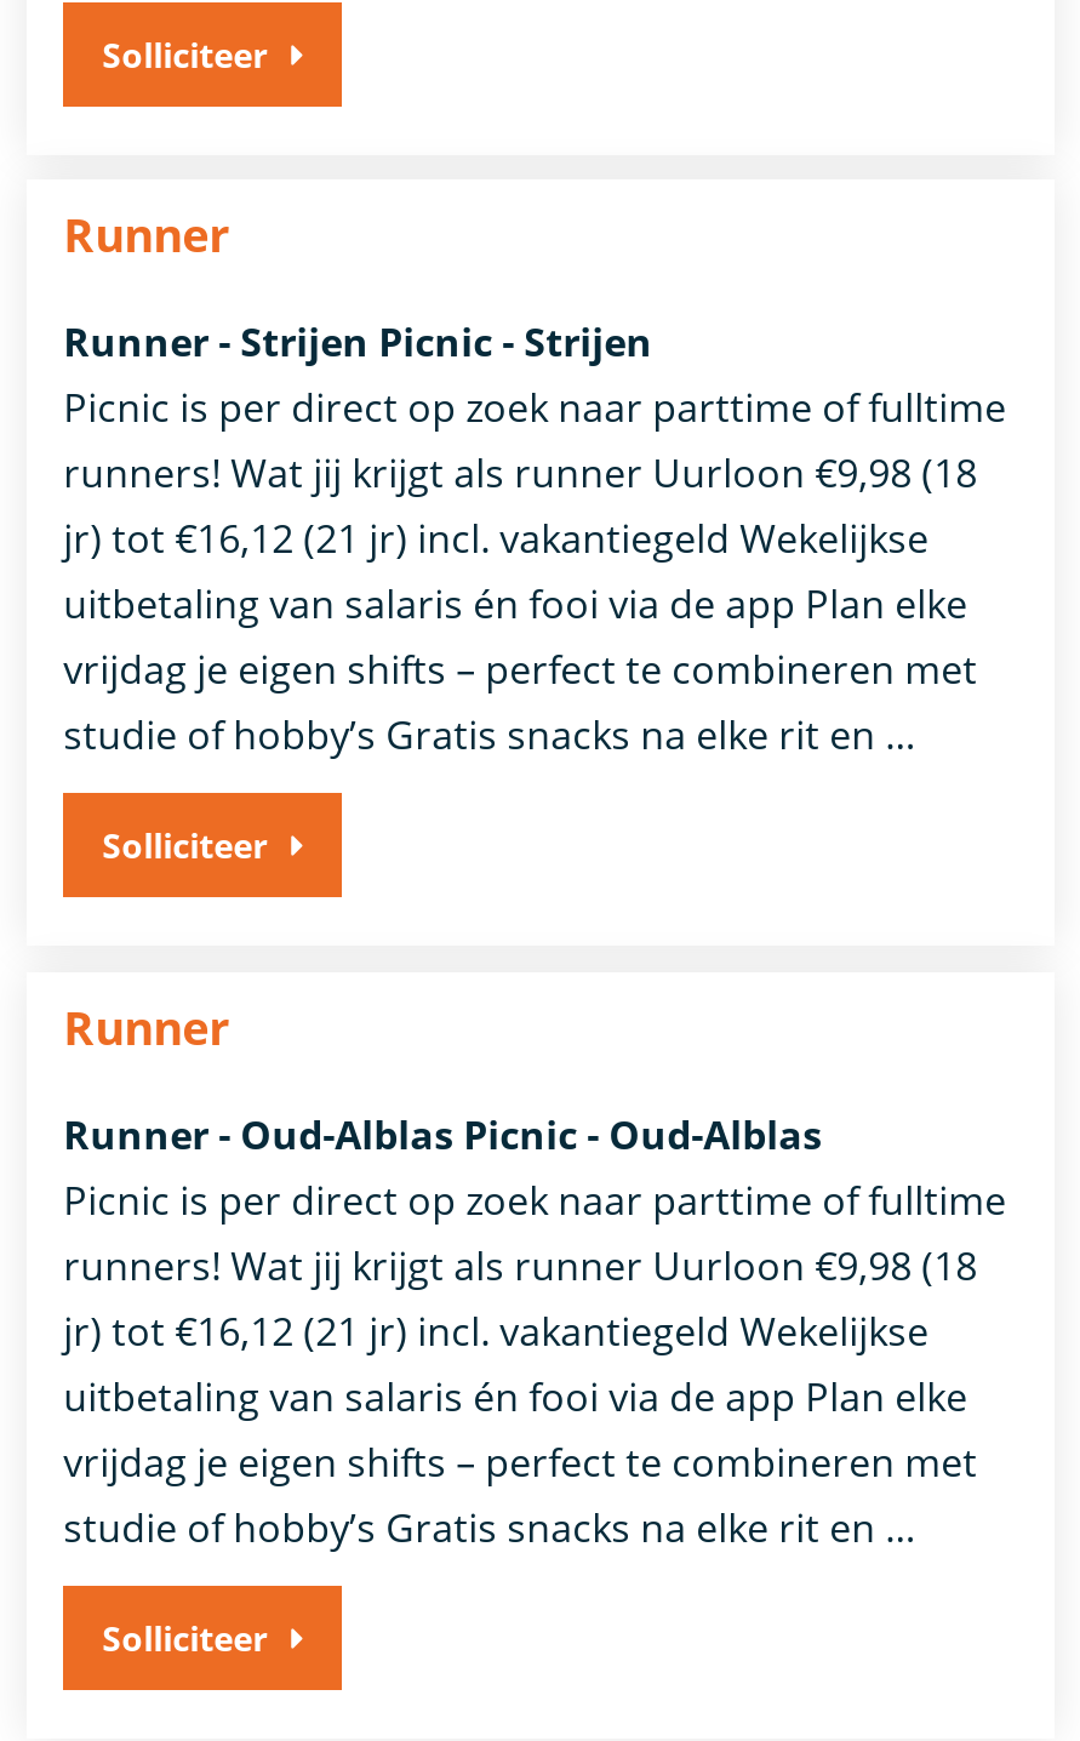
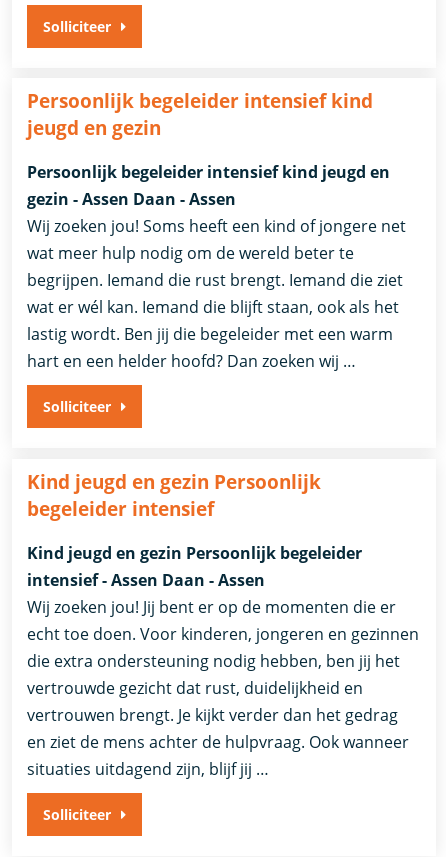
[64,205,231,268] Runner -> [27,88,373,141] Persoonlijk begeleider intensief kind | jeugd en gezin
[64,316,1007,762] Runner - Strijen Picnic - Strijen | Picnic is per direct op zoek naar parttime of fulltime | runners! Wat jij krijgt als runner Uurloon €9,98 (18 | jr) tot €16,12 (21 jr) incl. vakantiegeld Wekelijkse | uitbetaling van salaris én fooi via de app Plan elke | vrijdag je eigen shifts – perfect te combineren met | studie of hobby’s Gratis snacks na elke rit en … -> [27,161,406,372] Persoonlijk begeleider intensief kind jeugd en | gezin - Assen Daan - Assen | Wij zoeken jou! Soms heeft een kind of jongere net | wat meer hulp nodig om de wereld beter te | begrijpen. Iemand die rust brengt. Iemand die ziet | wat er wél kan. Iemand die blijft staan, ook als het | lastig wordt. Ben jij die begeleider met een warm | hart en een helder hoofd? Dan zoeken wij …
[64,996,231,1059] Runner -> [27,469,321,522] Kind jeugd en gezin Persoonlijk | begeleider intensief
[64,1108,1007,1554] Runner - Oud-Alblas Picnic - Oud-Alblas | Picnic is per direct op zoek naar parttime of fulltime | runners! Wat jij krijgt als runner Uurloon €9,98 (18 | jr) tot €16,12 (21 jr) incl. vakantiegeld Wekelijkse | uitbetaling van salaris én fooi via de app Plan elke | vrijdag je eigen shifts – perfect te combineren met | studie of hobby’s Gratis snacks na elke rit en … -> [27,542,419,780] Kind jeugd en gezin Persoonlijk begeleider | intensief - Assen Daan - Assen | Wij zoeken jou! Jij bent er op de momenten die er | echt toe doen. Voor kinderen, jongeren en gezinnen | die extra ondersteuning nodig hebben, ben jij het | vertrouwde gezicht dat rust, duidelijkheid en | vertrouwen brengt. Je kijkt verder dan het gedrag | en ziet de mens achter de hulpvraag. Ook wanneer | situaties uitdagend zijn, blijf jij …

